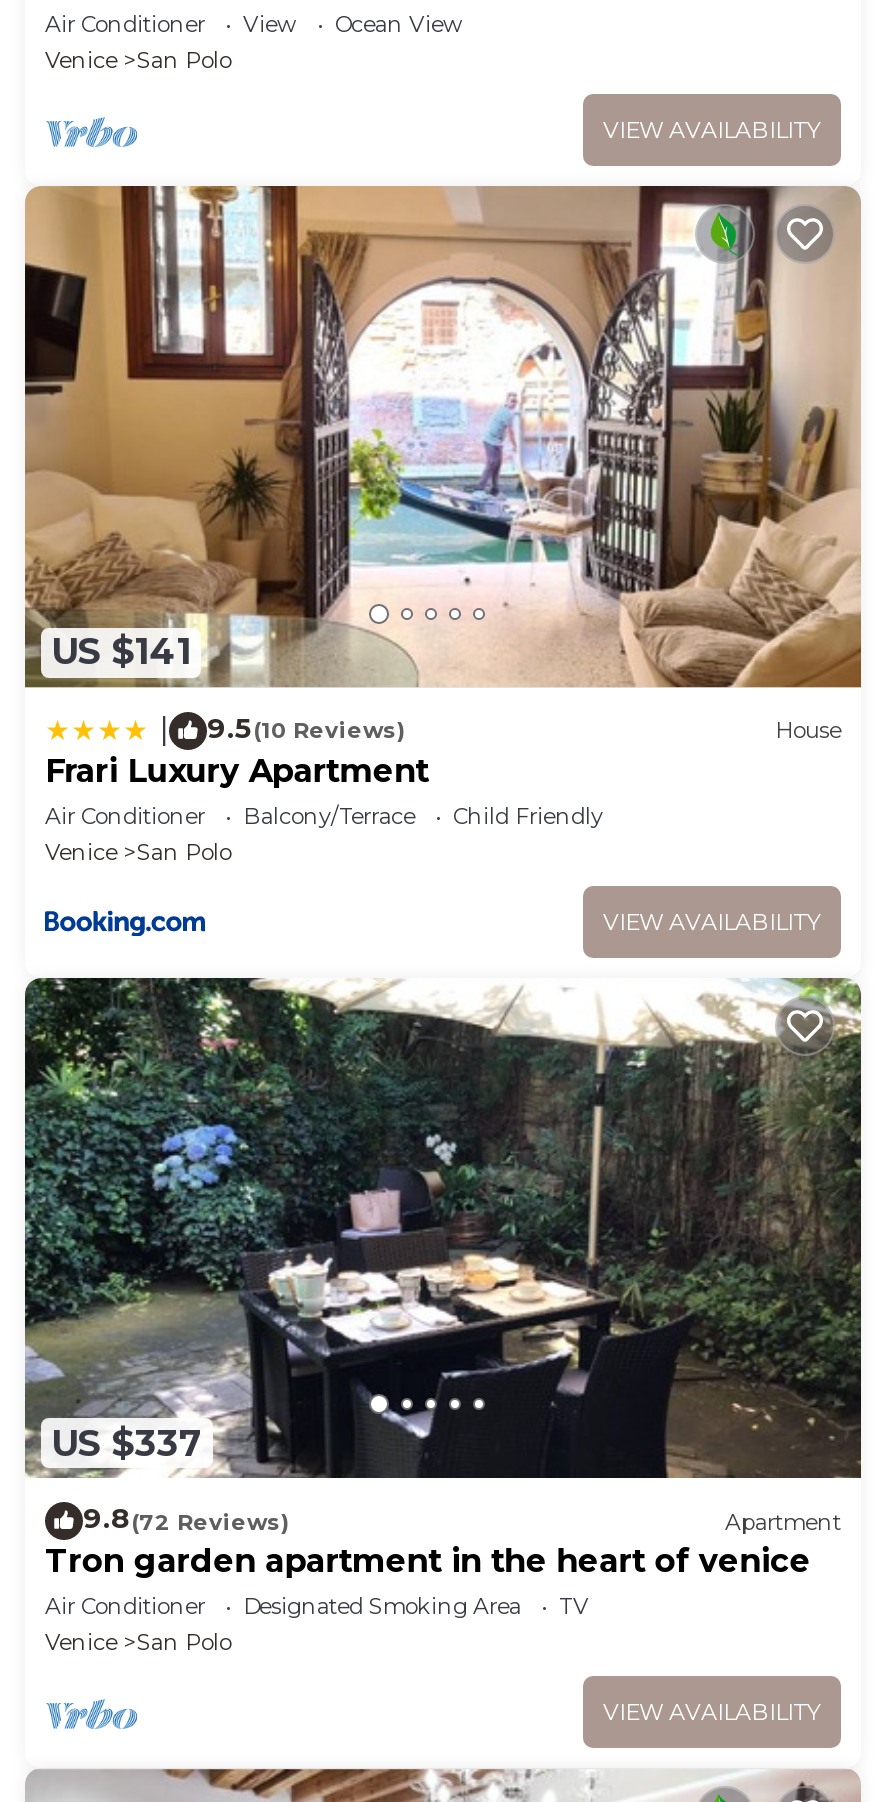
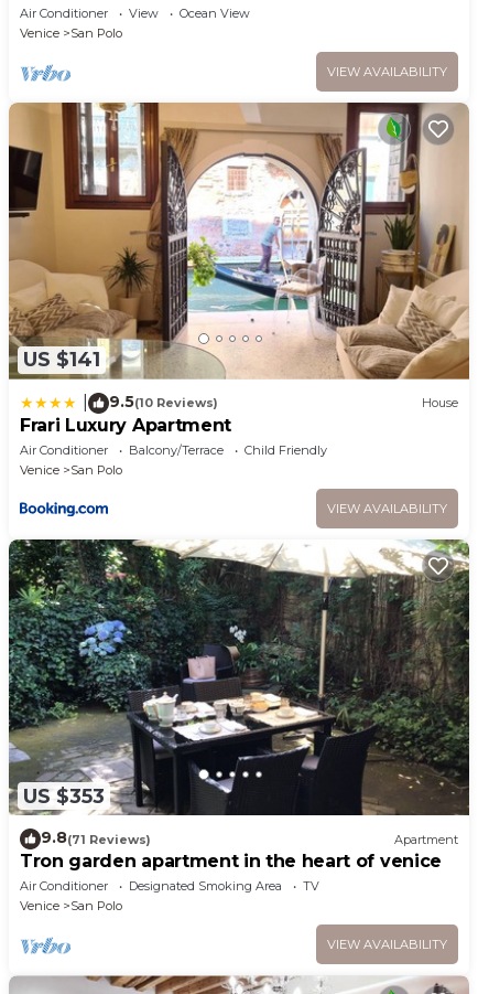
[51,1422,203,1466] US $337 -> [23,784,105,809] US $353
[83,1501,289,1537] 9.8(72 Reviews) -> [41,828,151,848] 9.8(71 Reviews)

